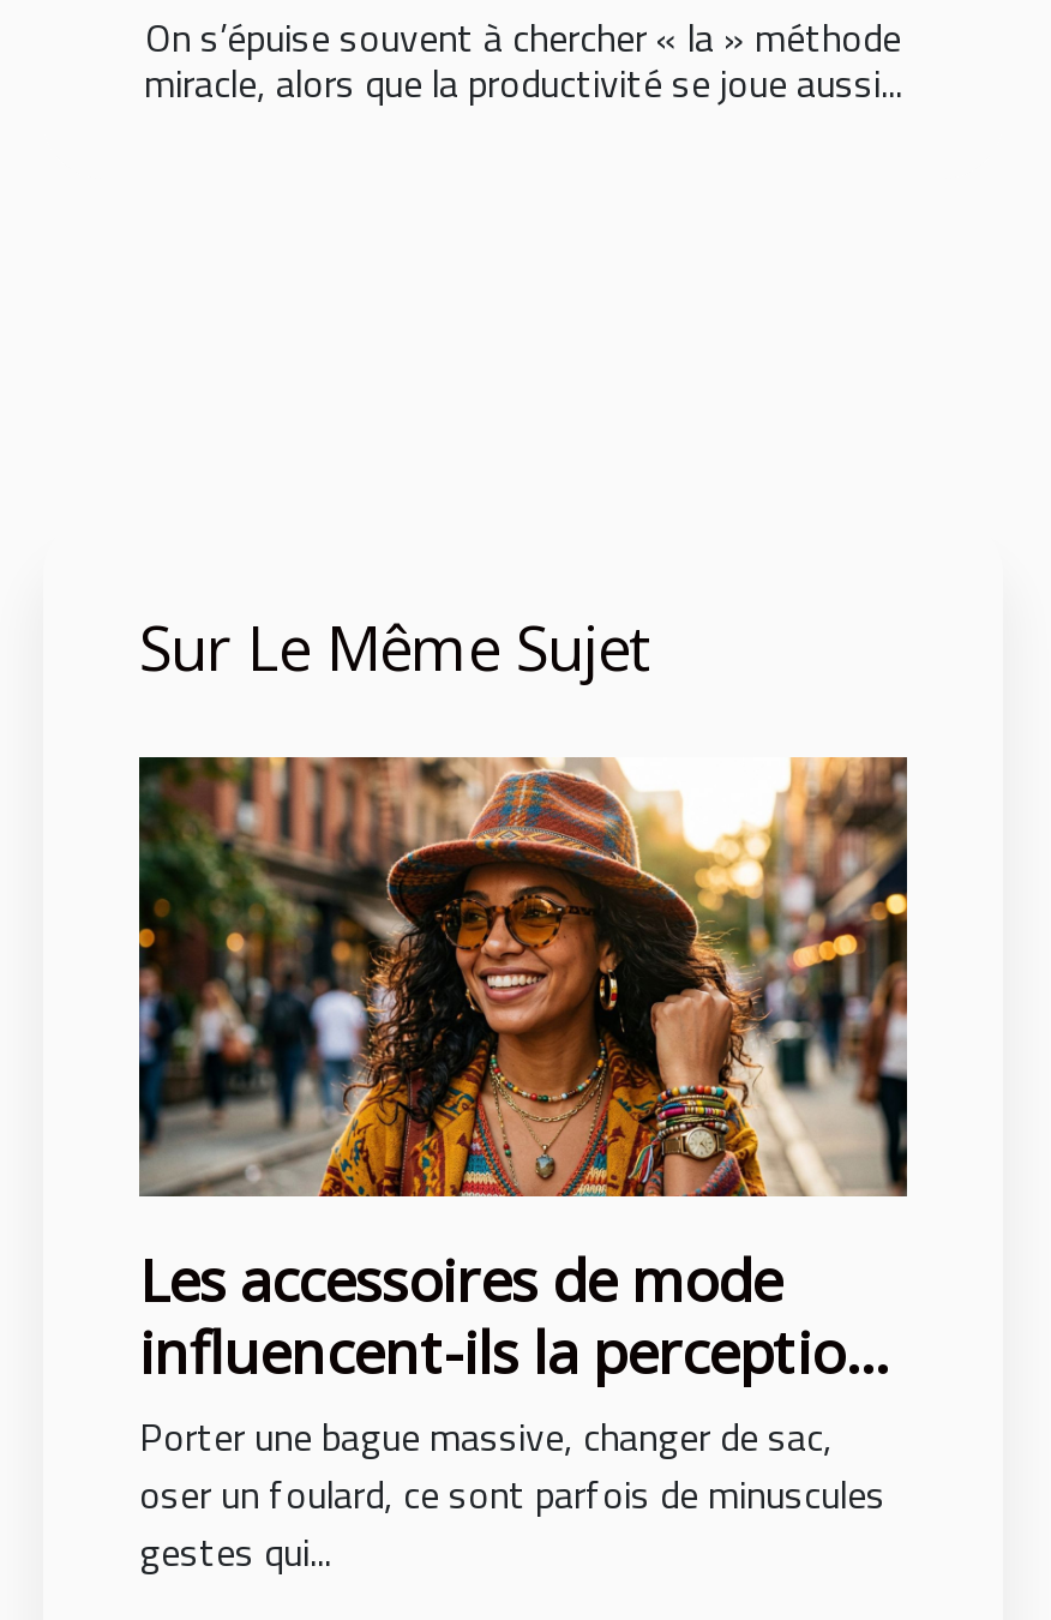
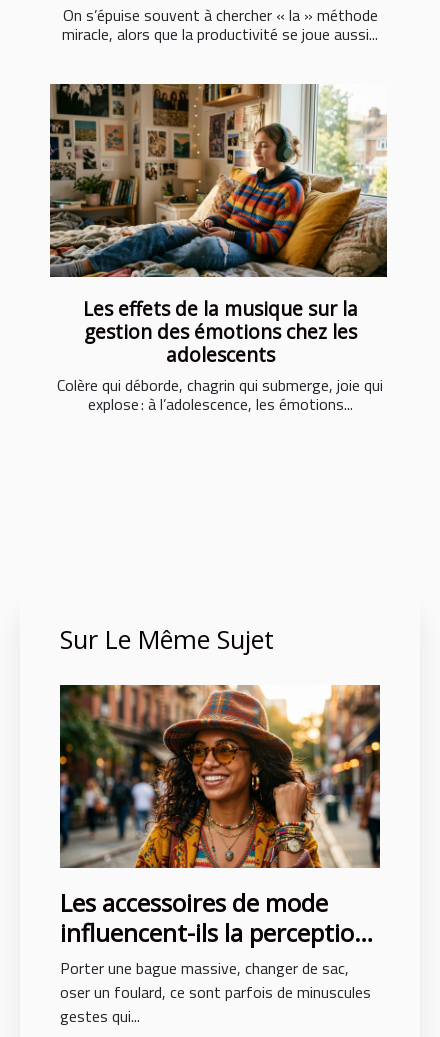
none -> [49,83,388,416] [image] | Les effets de la musique sur la | gestion des émotions chez les | adolescents | Colère qui déborde, chagrin qui submerge, joie qui | explose : à l’adolescence, les émotions...

